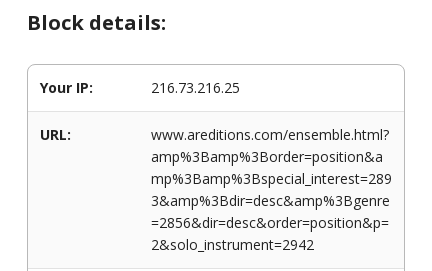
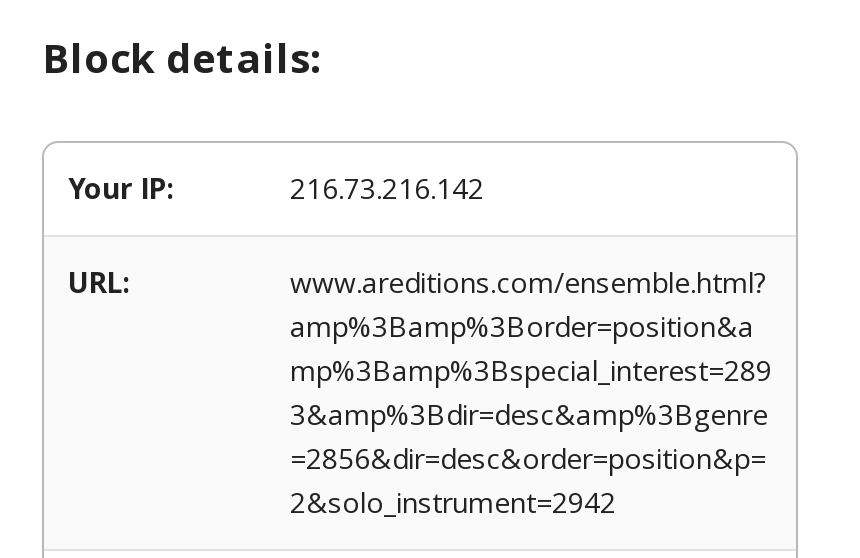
[151,78,240,97] 216.73.216.25 -> [290,169,484,207] 216.73.216.142

